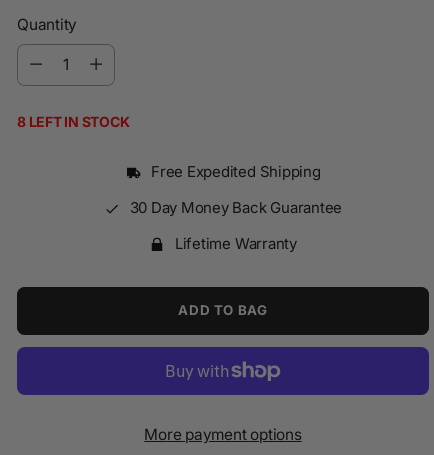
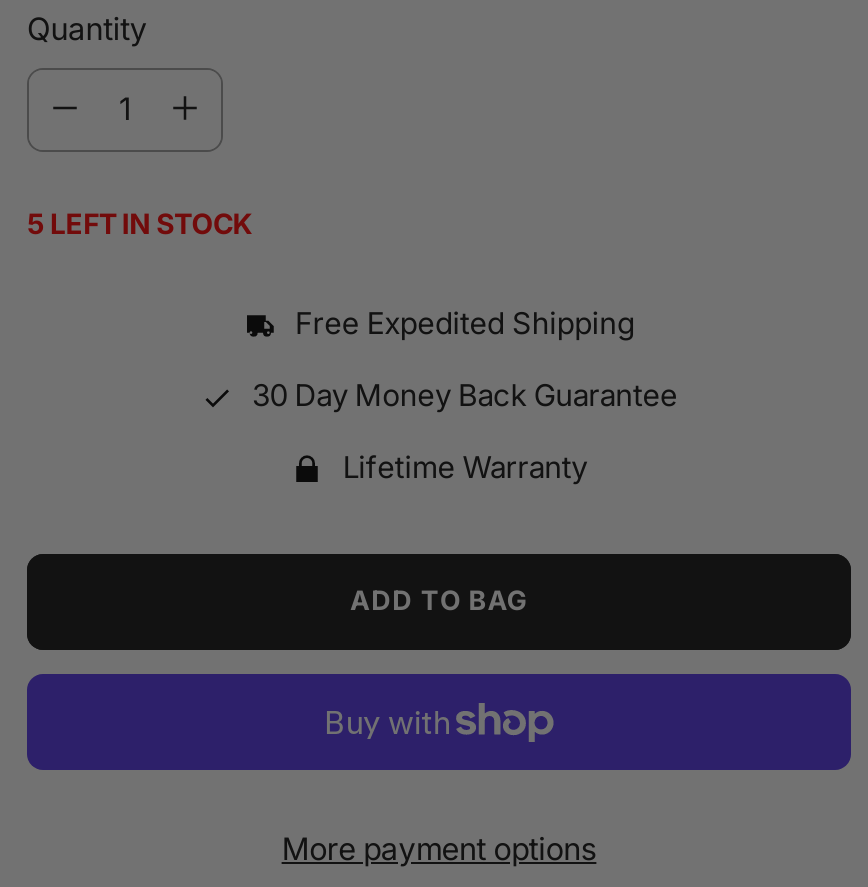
[17,113,129,130] 8 LEFT IN STOCK -> [27,205,252,239] 5 LEFT IN STOCK

